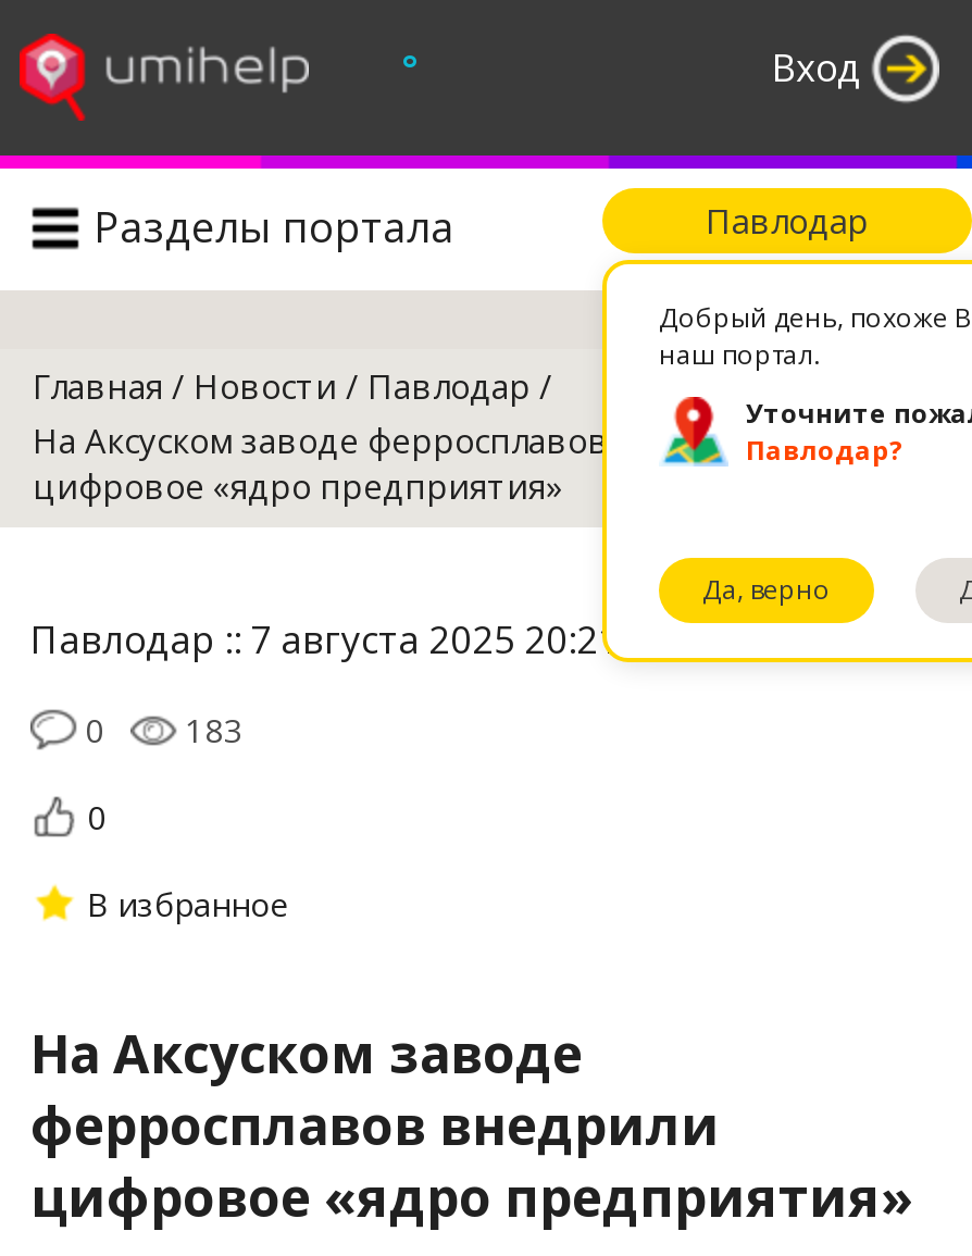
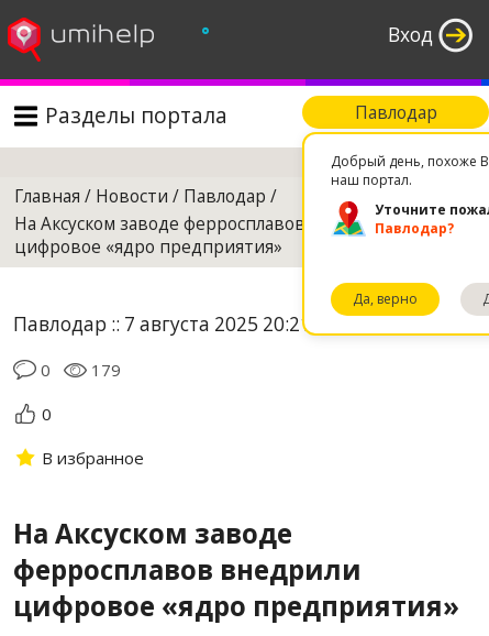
[85,708,244,751] 0 183 -> [41,359,121,381] 0 179

